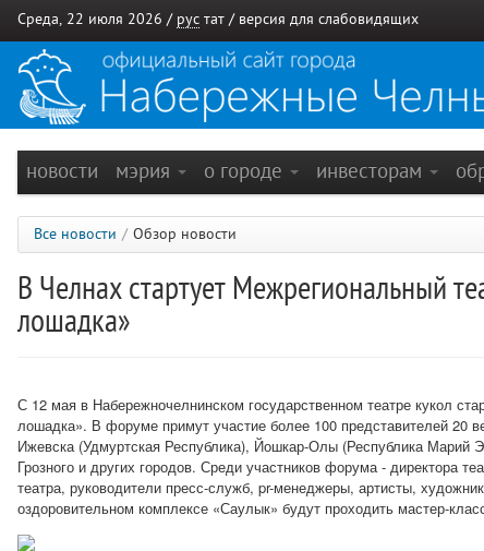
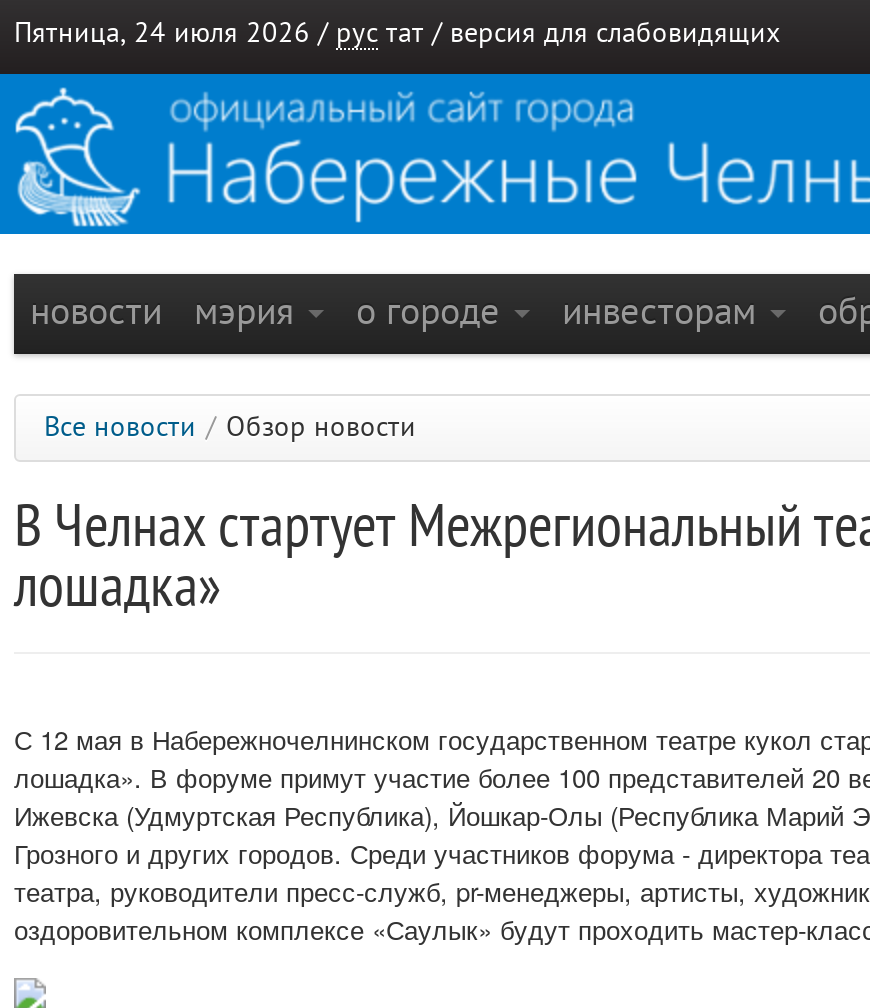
[17,11,419,27] Среда, 22 июля 2026 / рус тат / версия для слабовидящих -> [14,18,780,48] Пятница, 24 июля 2026 / рус тат / версия для слабовидящих

